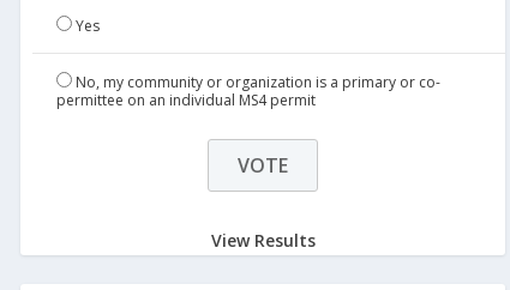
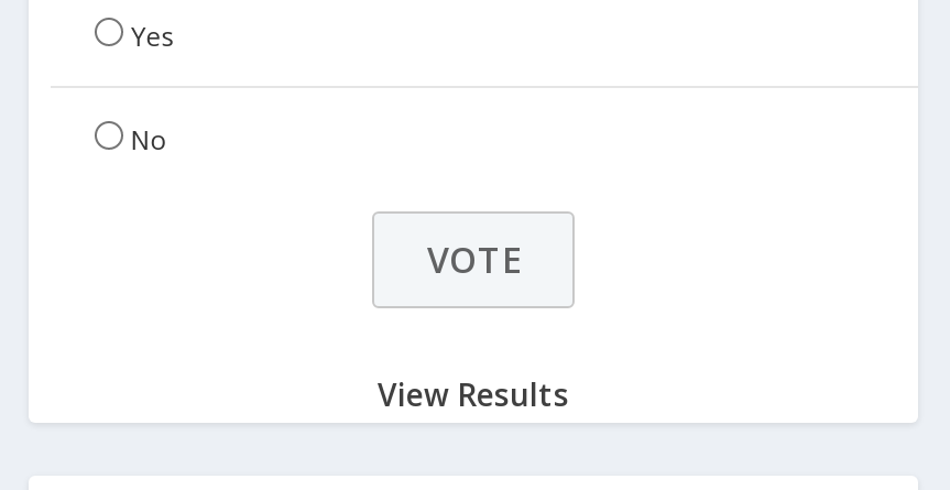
[57,72,441,110] No, my community or organization is a primary or co- | permittee on an individual MS4 permit -> [131,120,168,157] No

